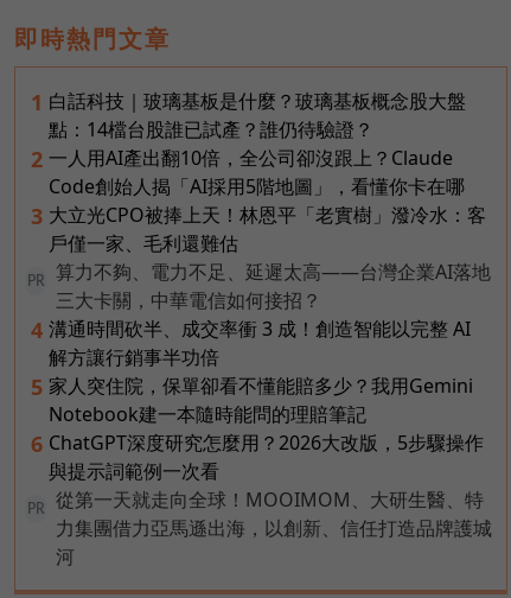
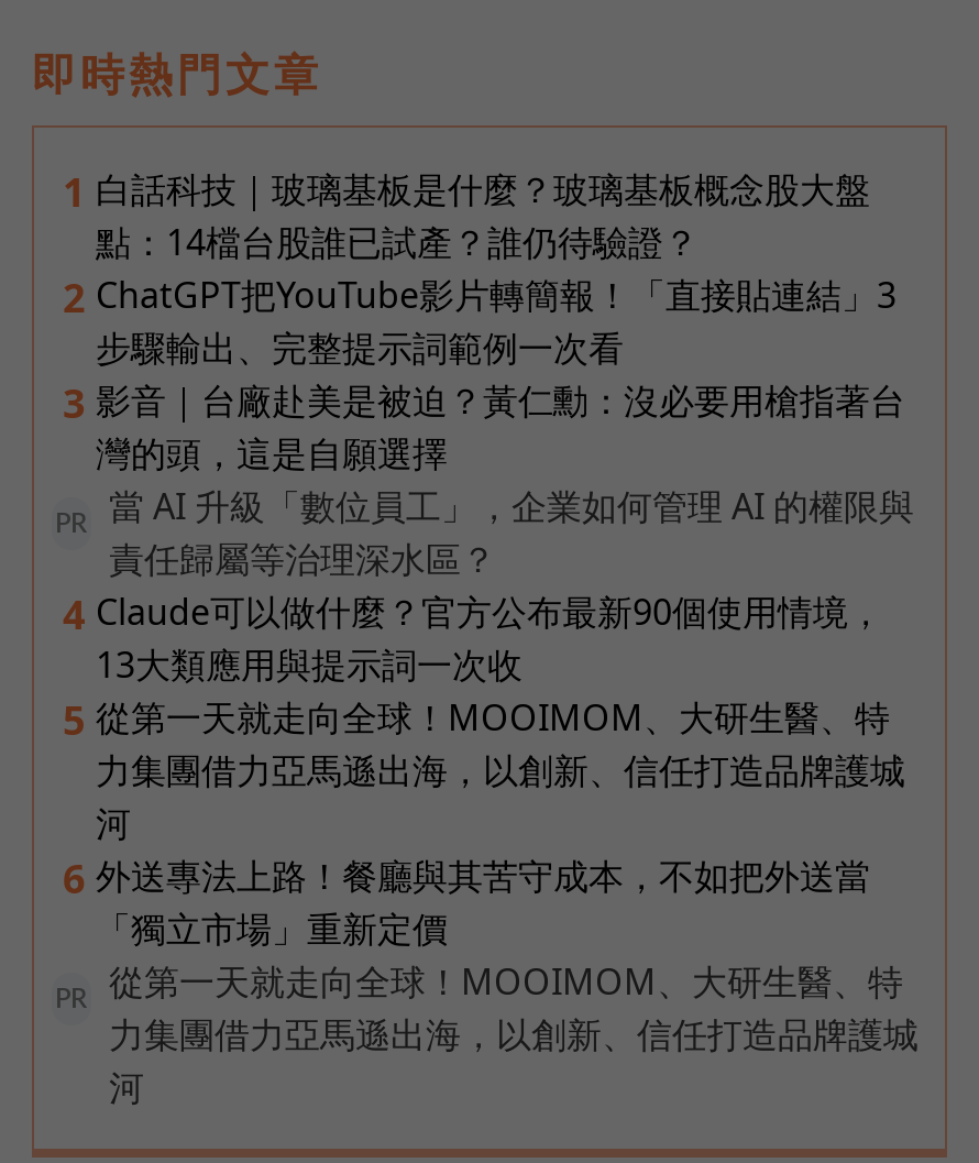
[31,145,486,256] 2 一人用AI產出翻10倍，全公司卻沒跟上？Claude | Code創始人揭「AI採用5階地圖」，看懂你卡在哪 | 3 大立光CPO被捧上天！林恩平「老實樹」潑冷水：客 | 戶僅一家、毛利還難估 -> [63,271,905,478] 2 ChatGPT把YouTube影片轉簡報！「直接貼連結」3 | 步驟輸出、完整提示詞範例一次看 | 3 影音｜台廠赴美是被迫？黃仁勳：沒必要用槍指著台 | 灣的頭，這是自願選擇
[31,259,491,484] 算力不夠、電力不足、延遲太高——台灣企業AI落地 | 三大卡關，中華電信如何接招？ | 4 溝通時間砍半、成交率衝 3 成！創造智能以完整 AI | 解方讓行銷事半功倍 | 5 家人突住院，保單卻看不懂能賠多少？我用Gemini | Notebook建一本隨時能問的理賠筆記 | 6 ChatGPT深度研究怎麼用？2026大改版，5步驟操作 | 與提示詞範例一次看 -> [63,482,914,953] 當 AI 升級「數位員工」，企業如何管理 AI 的權限與 | 責任歸屬等治理深水區？ | 4 Claude可以做什麼？官方公布最新90個使用情境， | 13大類應用與提示詞一次收 | 5 從第一天就走向全球！MOOIMOM、大研生醫、特 | 力集團借力亞馬遜出海，以創新、信任打造品牌護城 | 河 | 6 外送專法上路！餐廳與其苦守成本，不如把外送當 | 「獨立市場」重新定價

